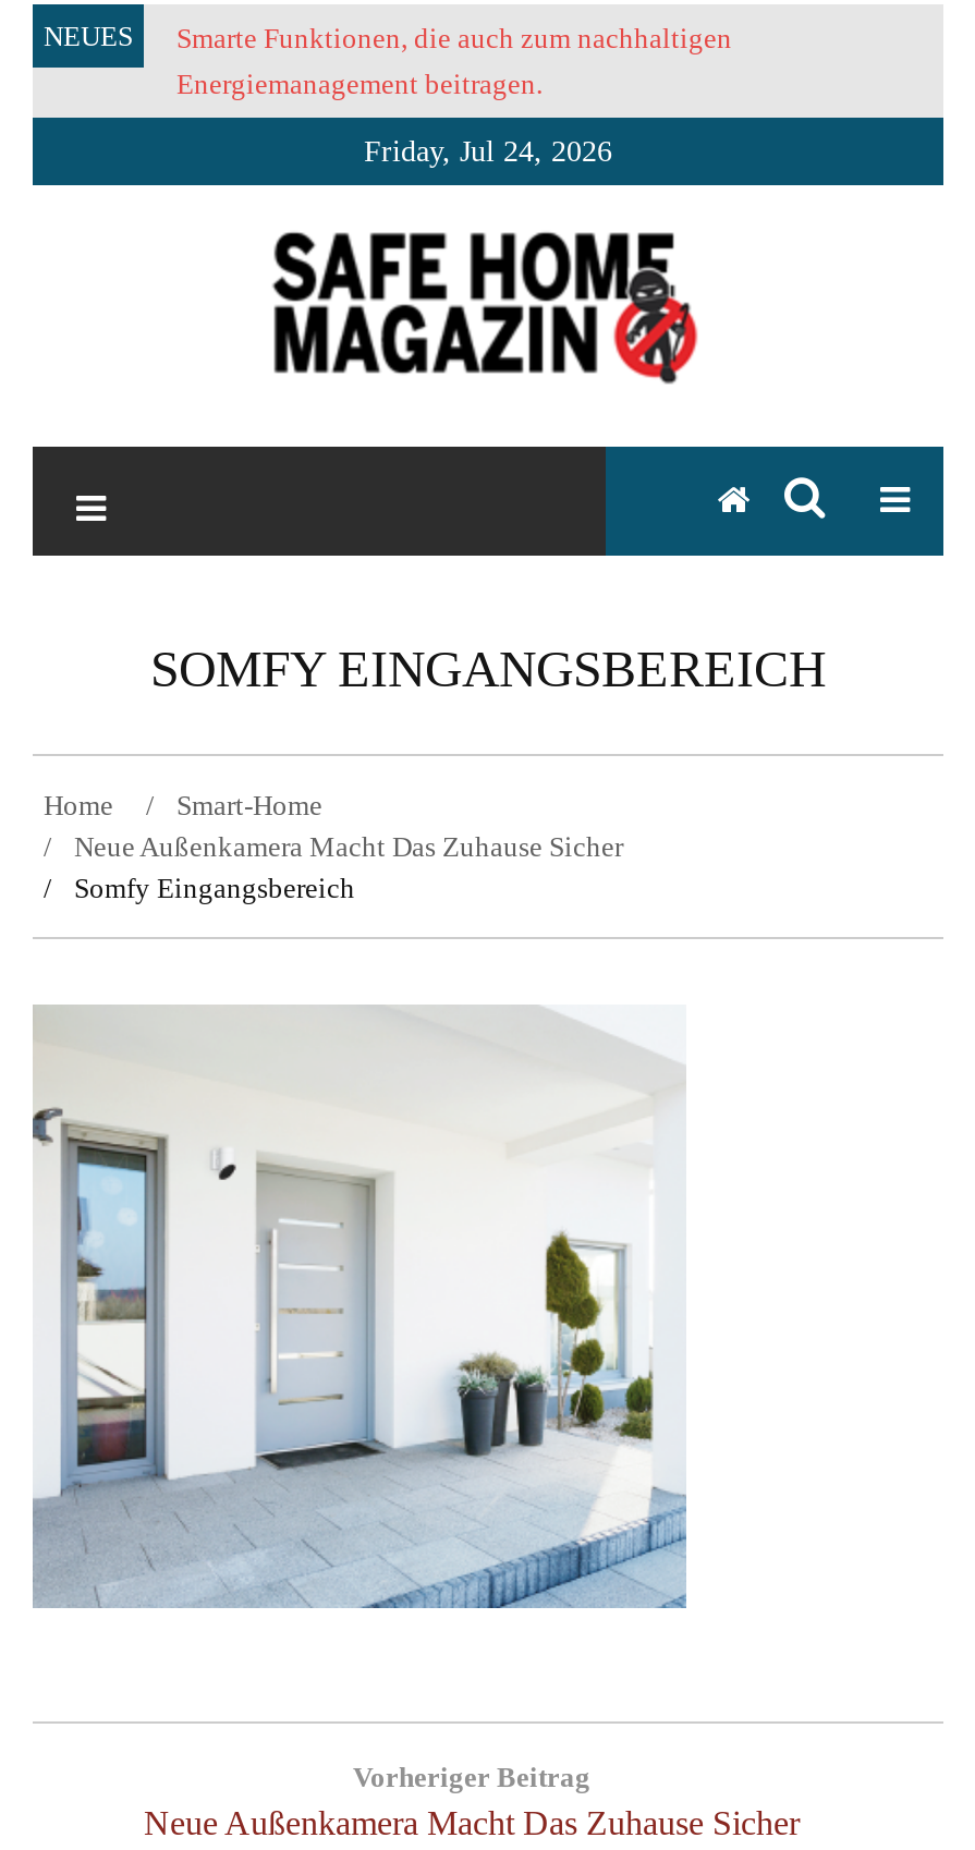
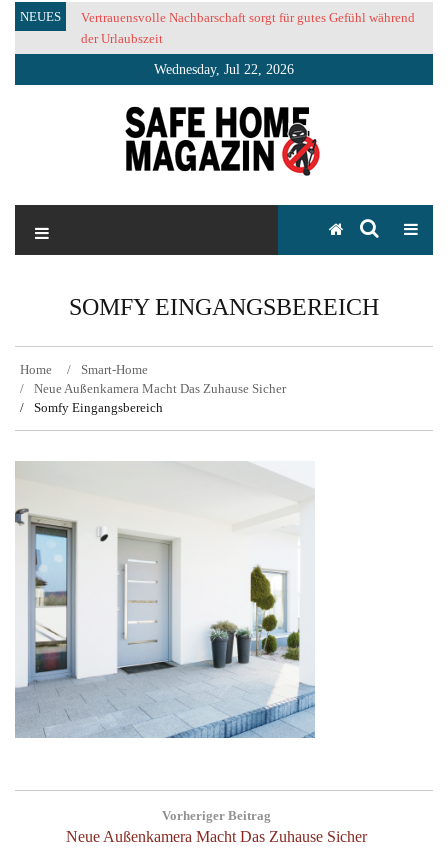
[176,22,732,100] Smarte Funktionen, die auch zum nachhaltigen | Energiemanagement beitragen. -> [81,10,415,46] Vertrauensvolle Nachbarschaft sorgt für gutes Gefühl während | der Urlaubszeit
[364,135,612,168] Friday, Jul 24, 2026 -> [154,62,294,77] Wednesday, Jul 22, 2026

